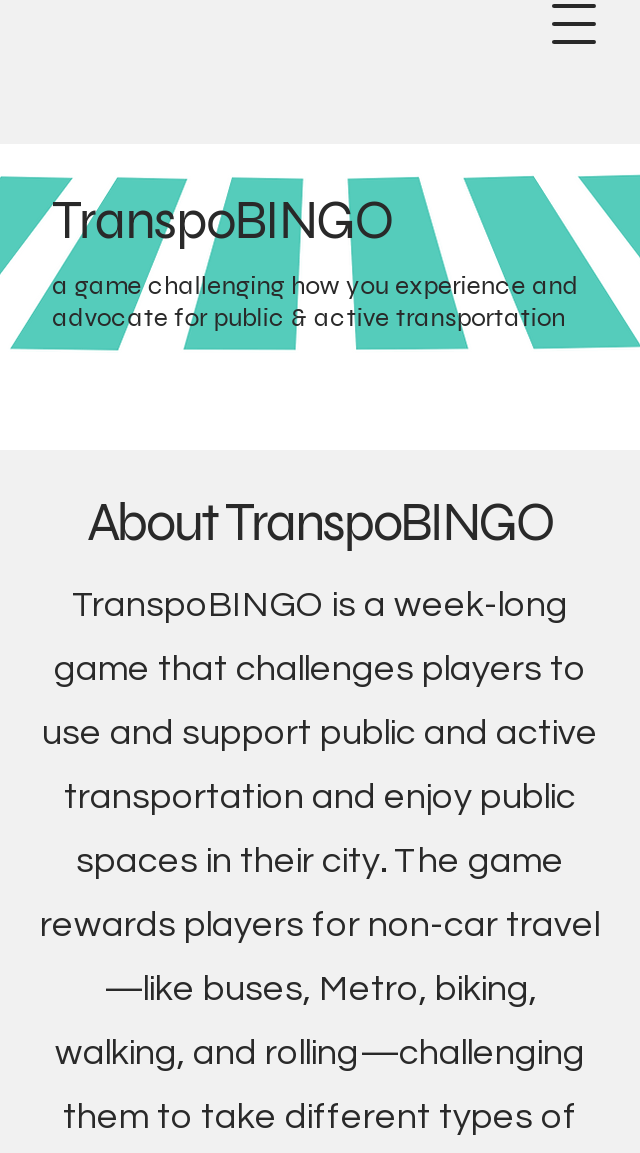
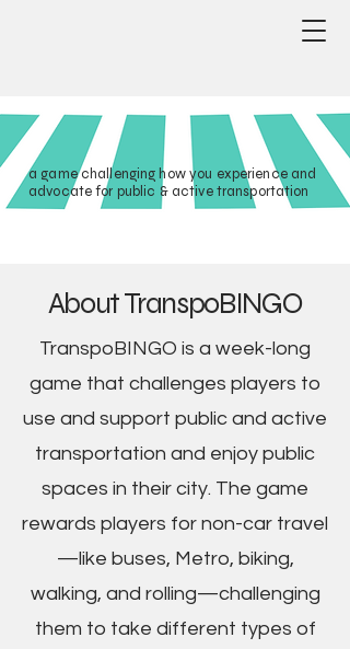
[52,188,393,252] TranspoBINGO -> none

